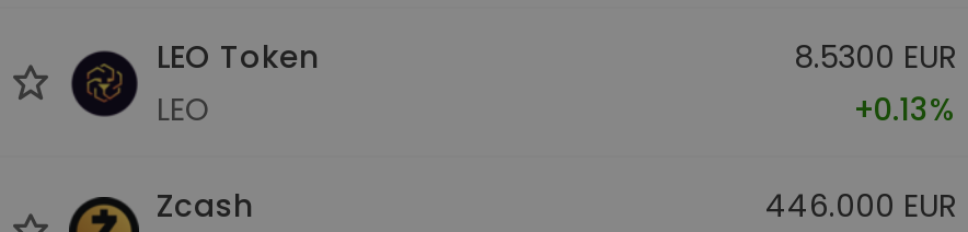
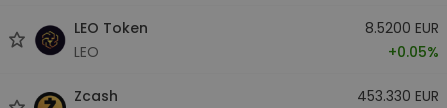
[794,34,956,78] 8.5300 EUR -> [365,17,439,37] 8.5200 EUR
[853,86,956,130] +0.13% -> [388,41,439,61] +0.05%
[765,183,956,227] 446.000 EUR -> [357,85,439,105] 453.330 EUR

